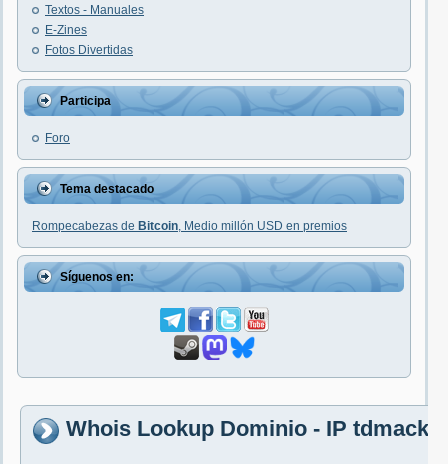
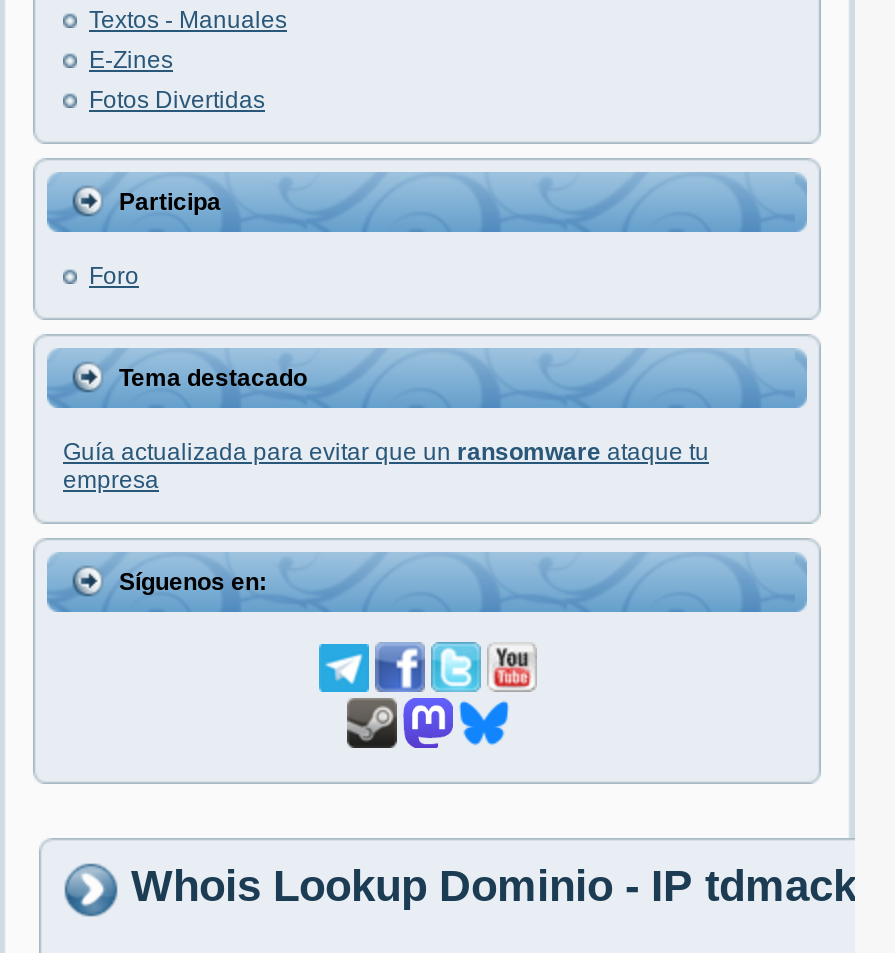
[32,219,347,233] Rompecabezas de Bitcoin, Medio millón USD en premios -> [63,438,709,494] Guía actualizada para evitar que un ransomware ataque tu | empresa

